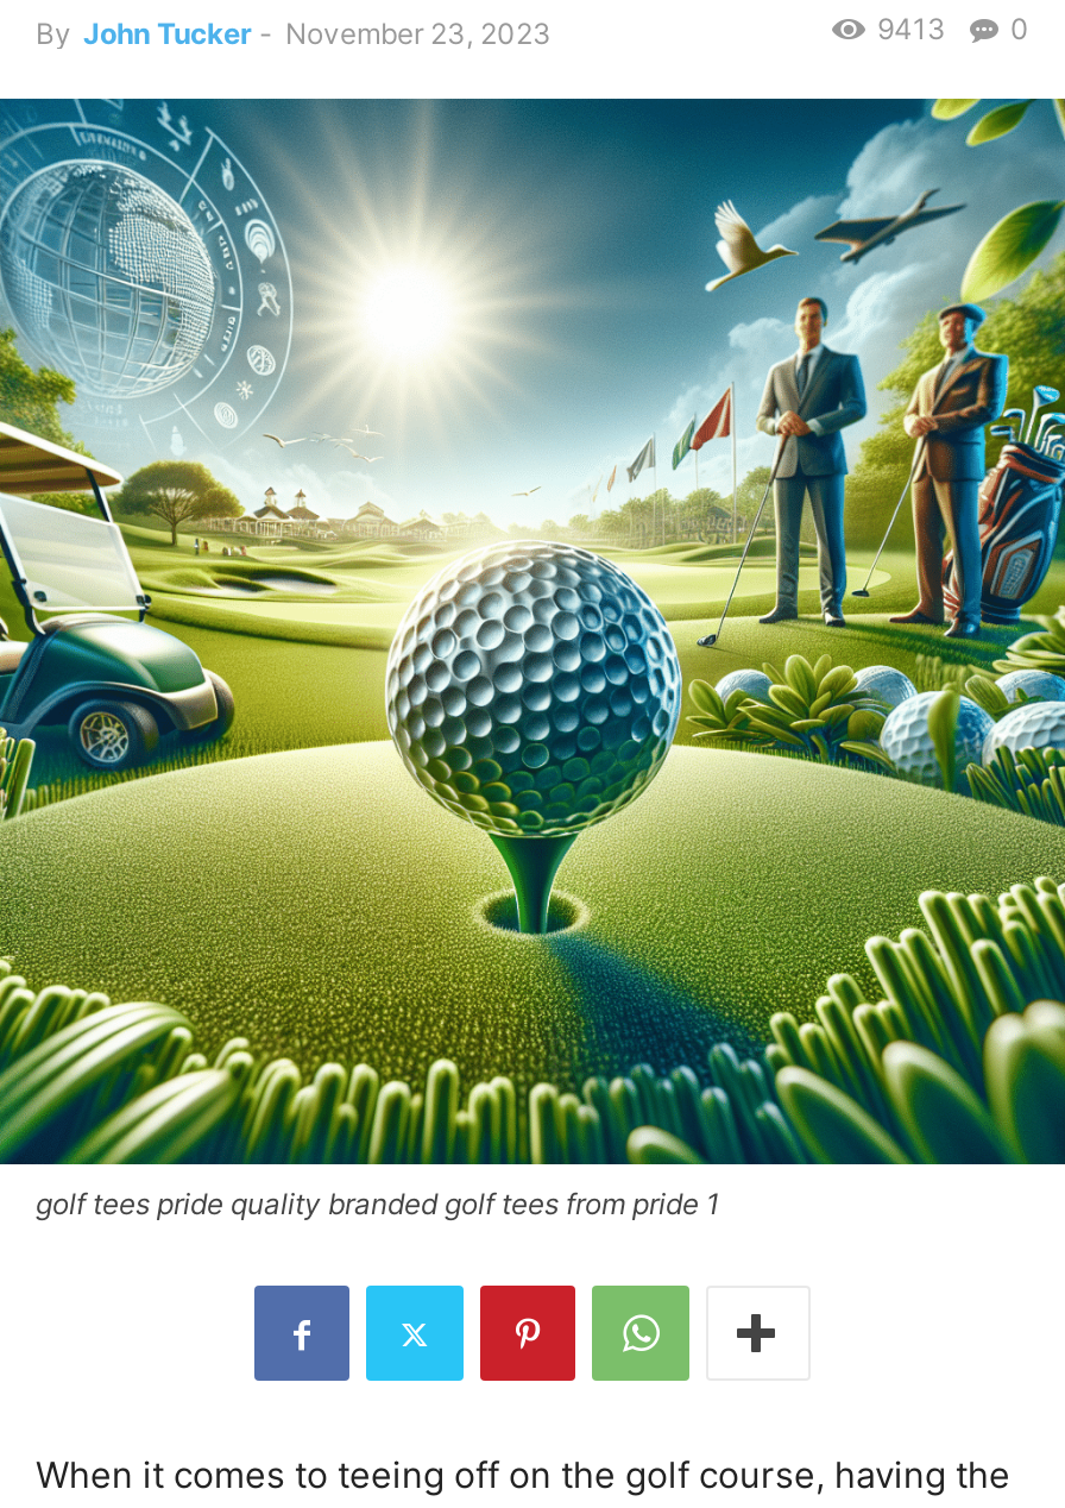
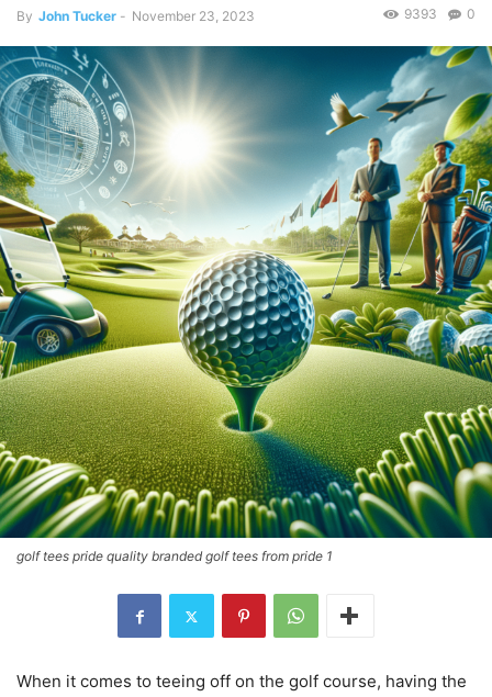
[877,11,1029,46] 9413 0 -> [404,5,476,22] 9393 0

